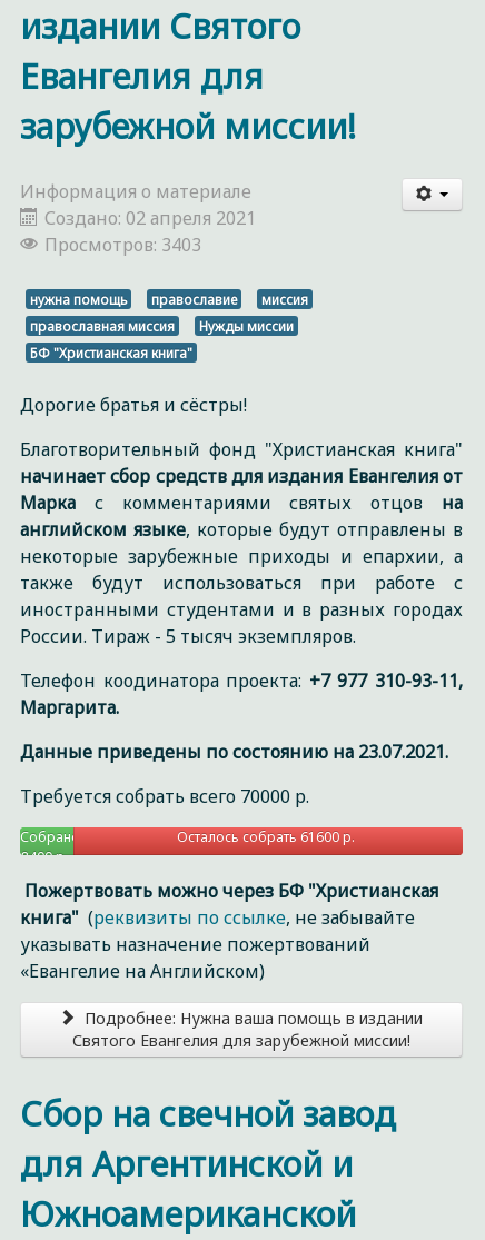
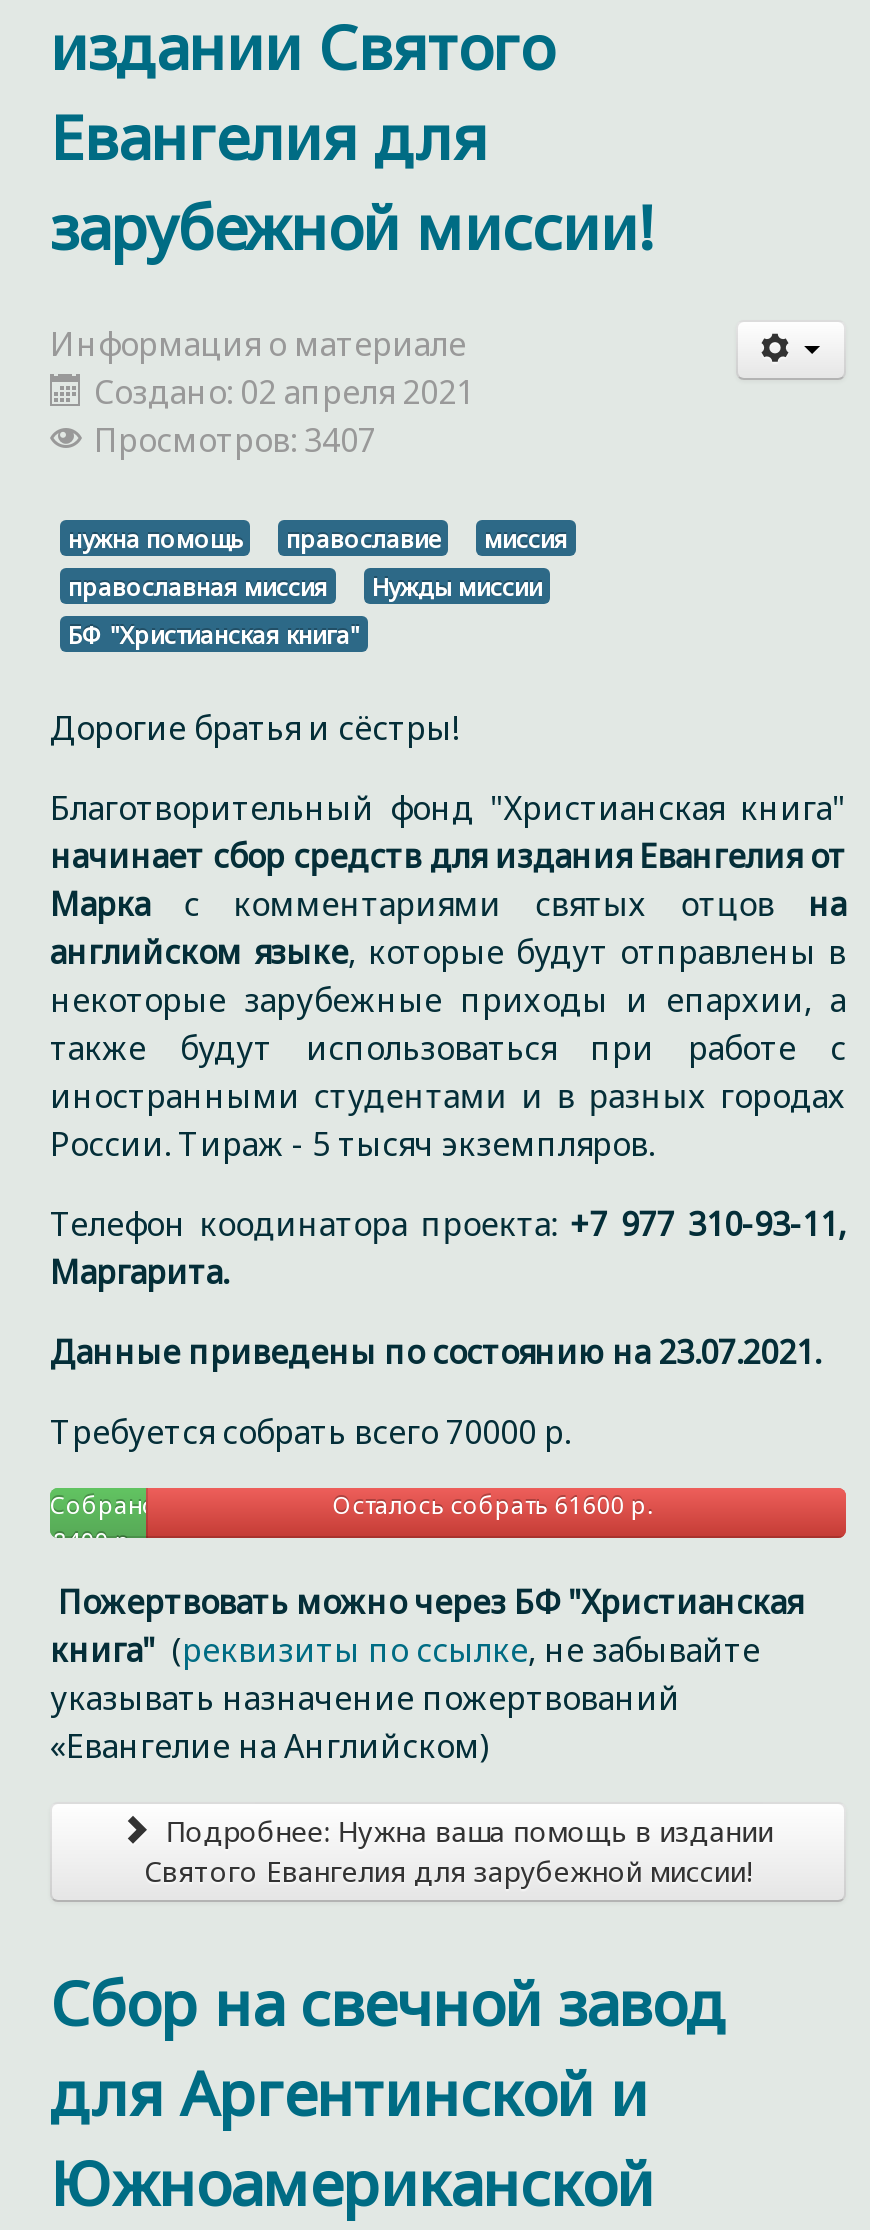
[44,232,201,257] Просмотров: 3403 -> [94,418,376,462] Просмотров: 3407

